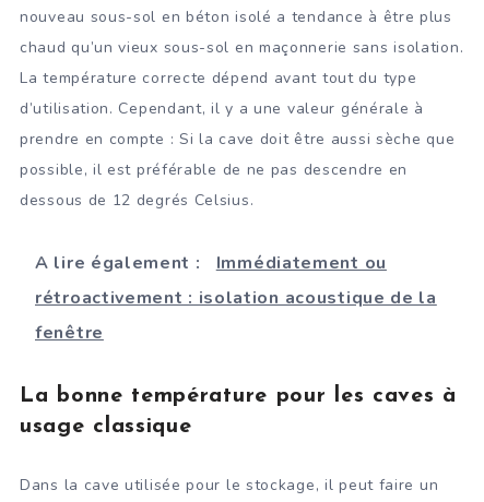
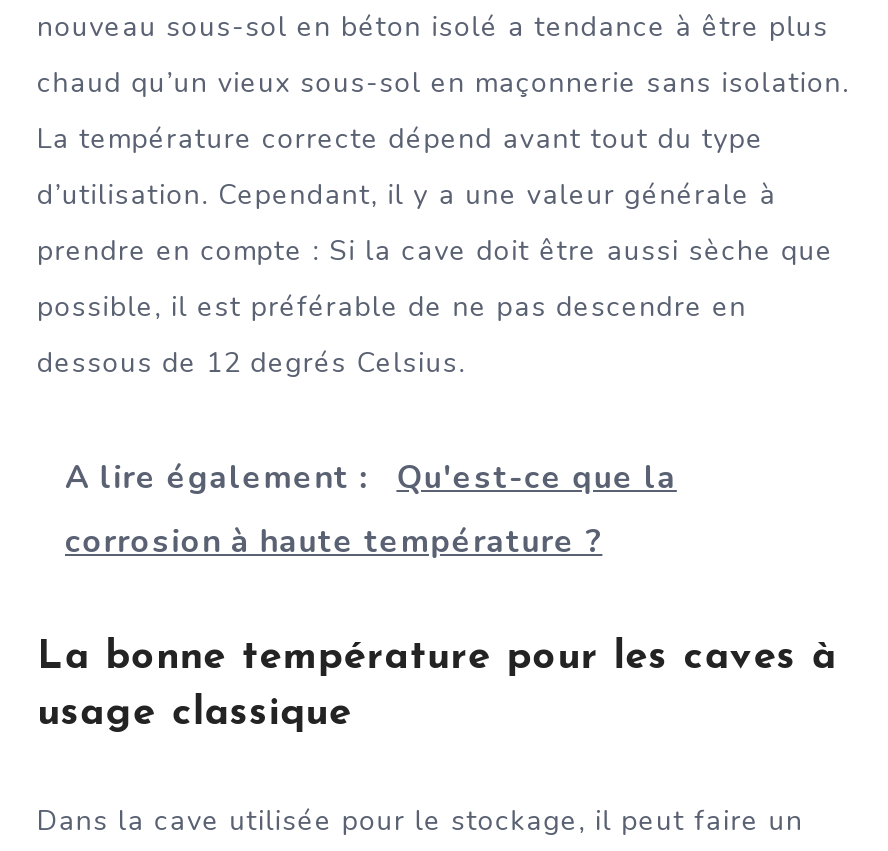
[35,251,437,345] A lire également : Immédiatement ou | rétroactivement : isolation acoustique de la | fenêtre -> [65,456,677,564] A lire également : Qu'est-ce que la | corrosion à haute température ?

